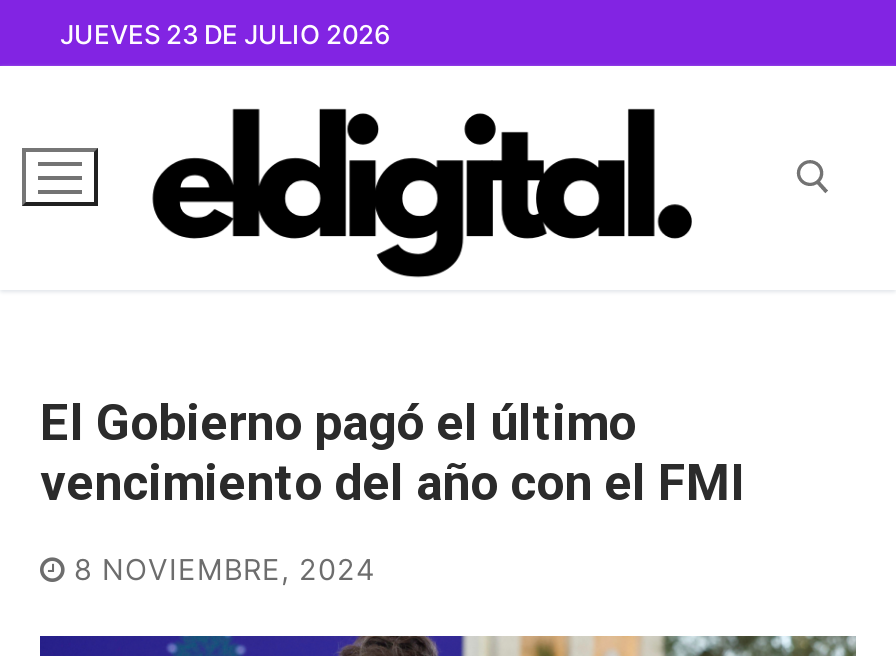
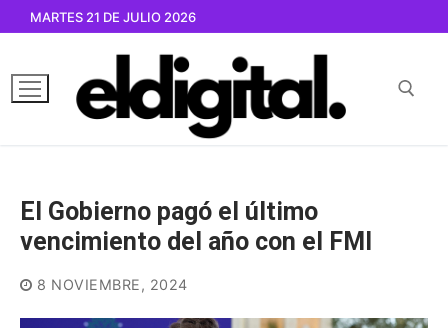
[60,17,390,49] JUEVES 23 DE JULIO 2026 -> [30,8,196,24] MARTES 21 DE JULIO 2026

